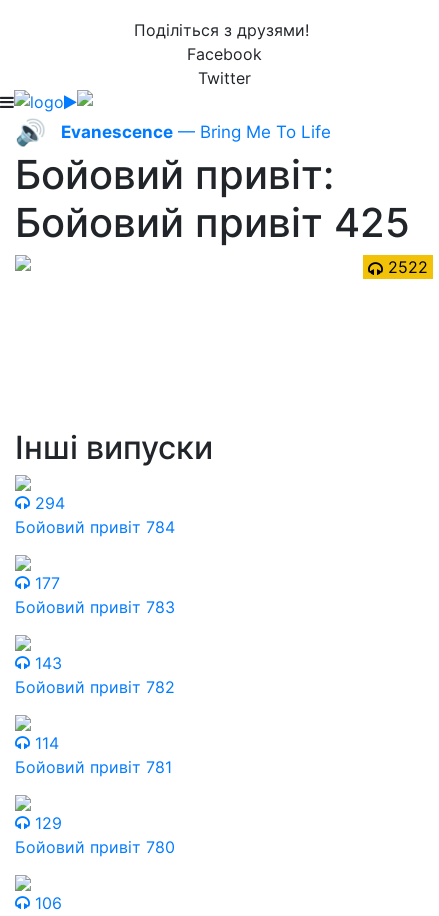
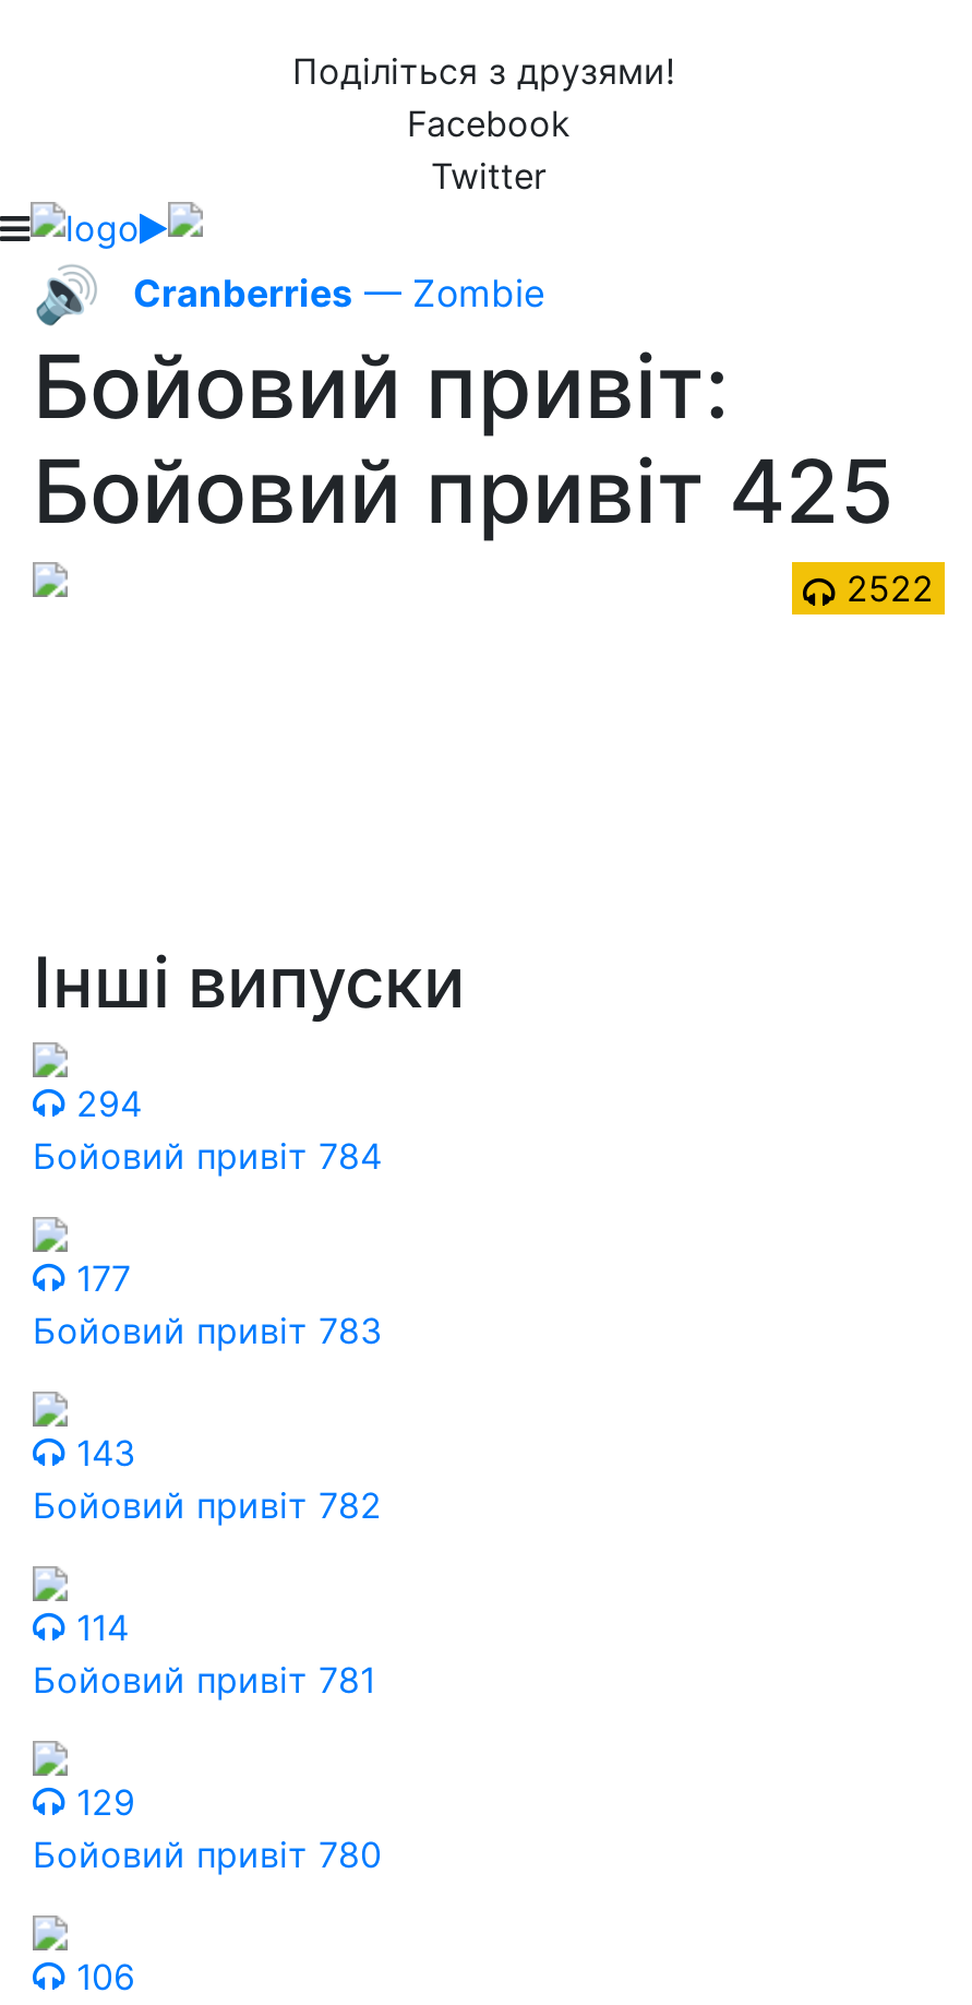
[61,122,331,142] Evanescence — Bring Me To Life -> [133,272,545,315] Cranberries — Zombie

